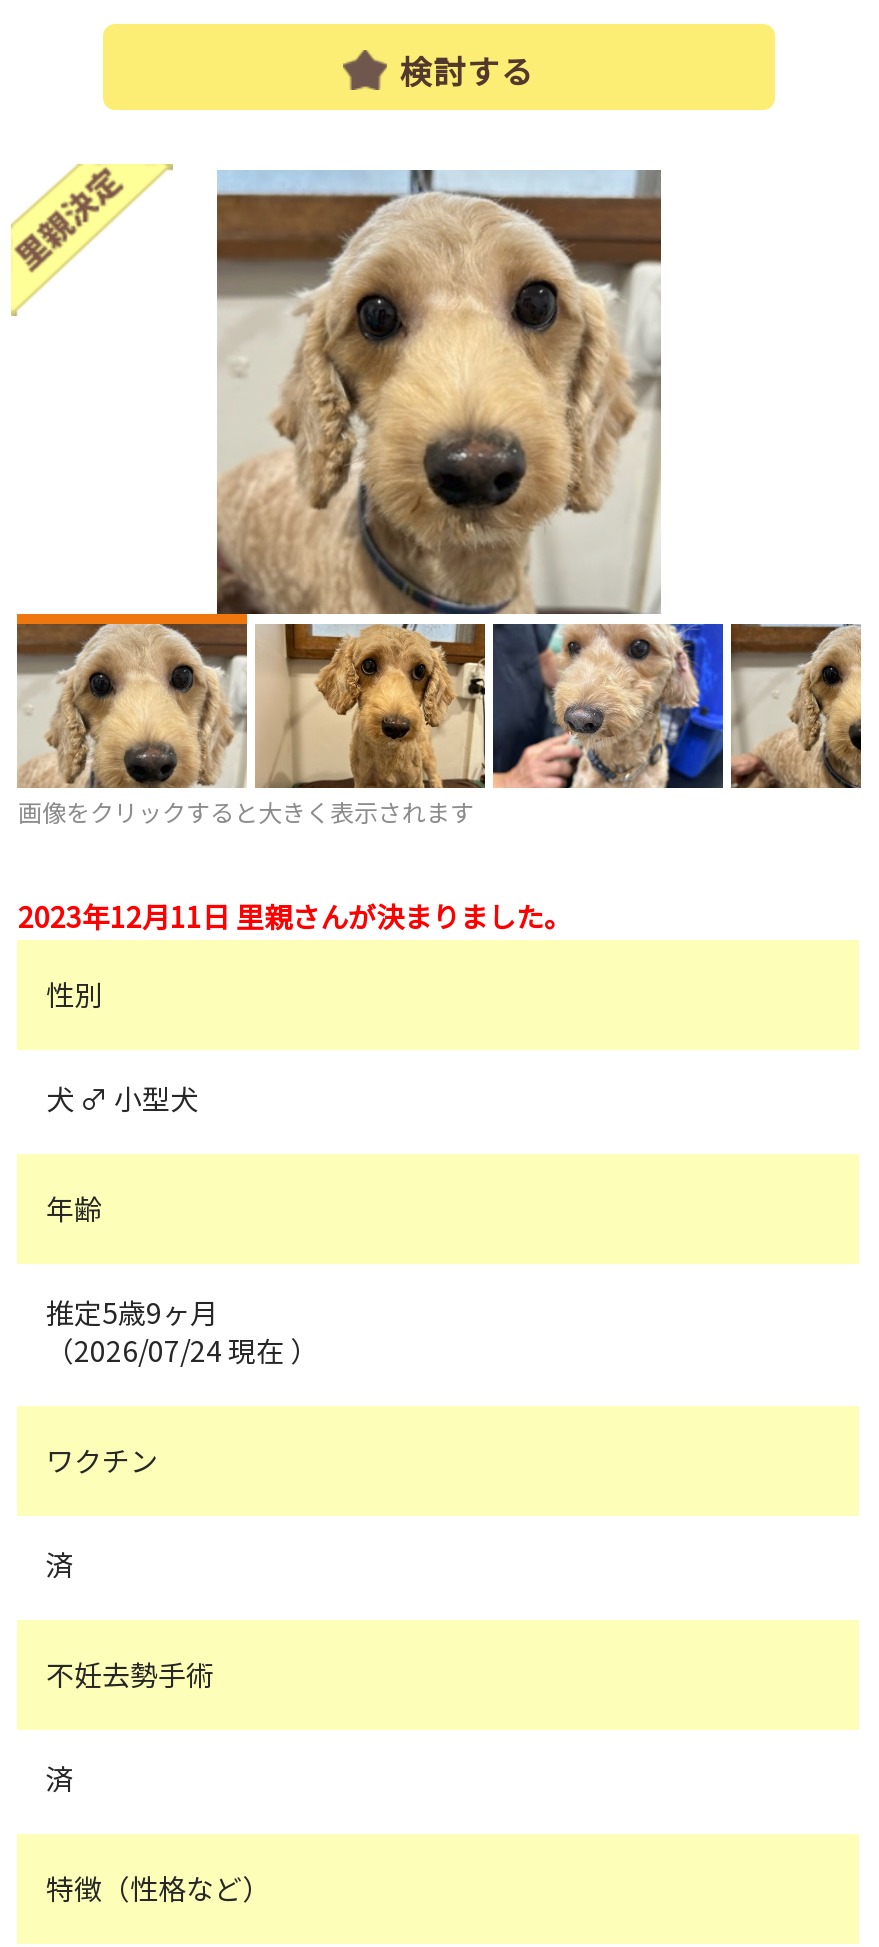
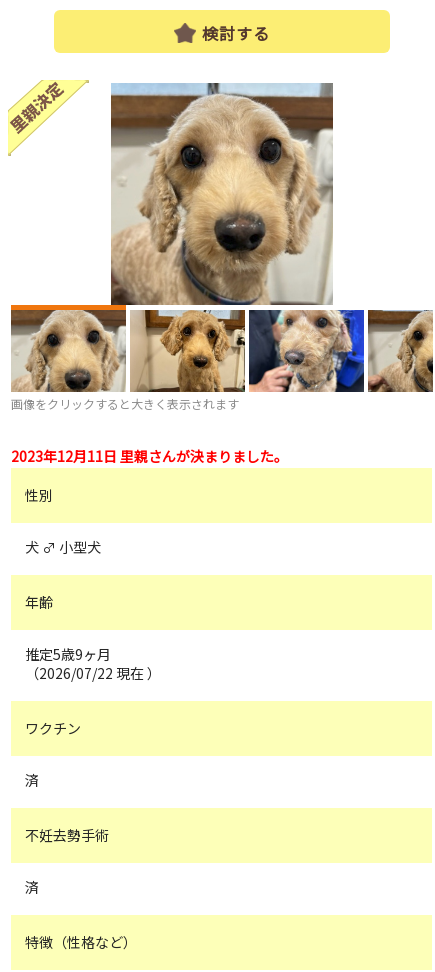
[46,1330,318,1370] （2026/07/24 現在 ） -> [25,663,161,683] （2026/07/22 現在 ）

